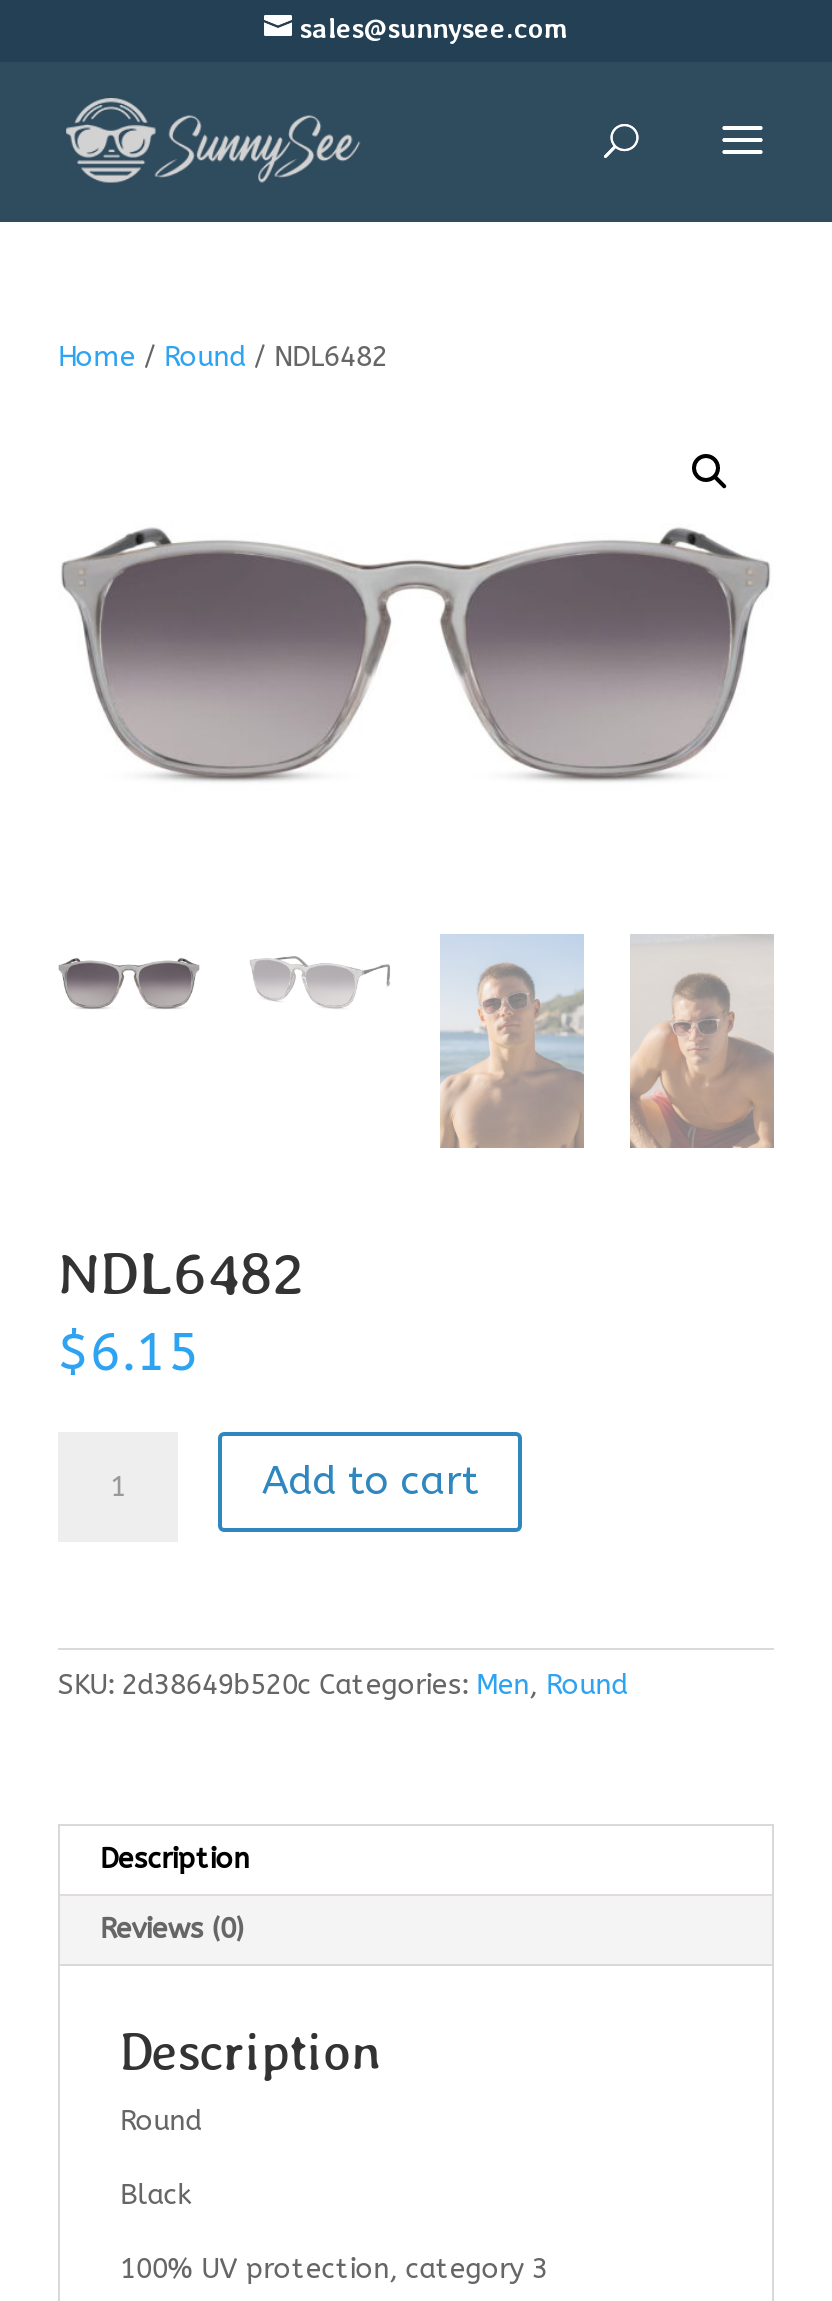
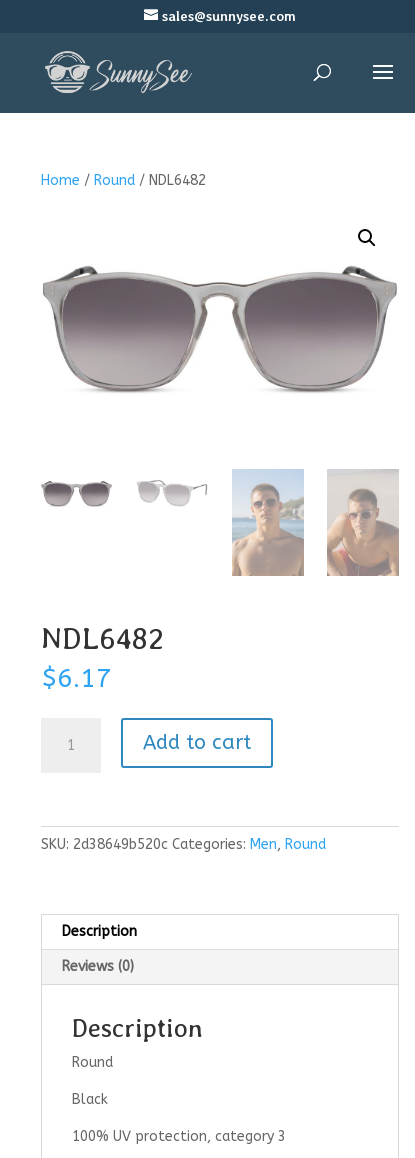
[58,1322,200,1384] $6.15 -> [41,663,112,694] $6.17

